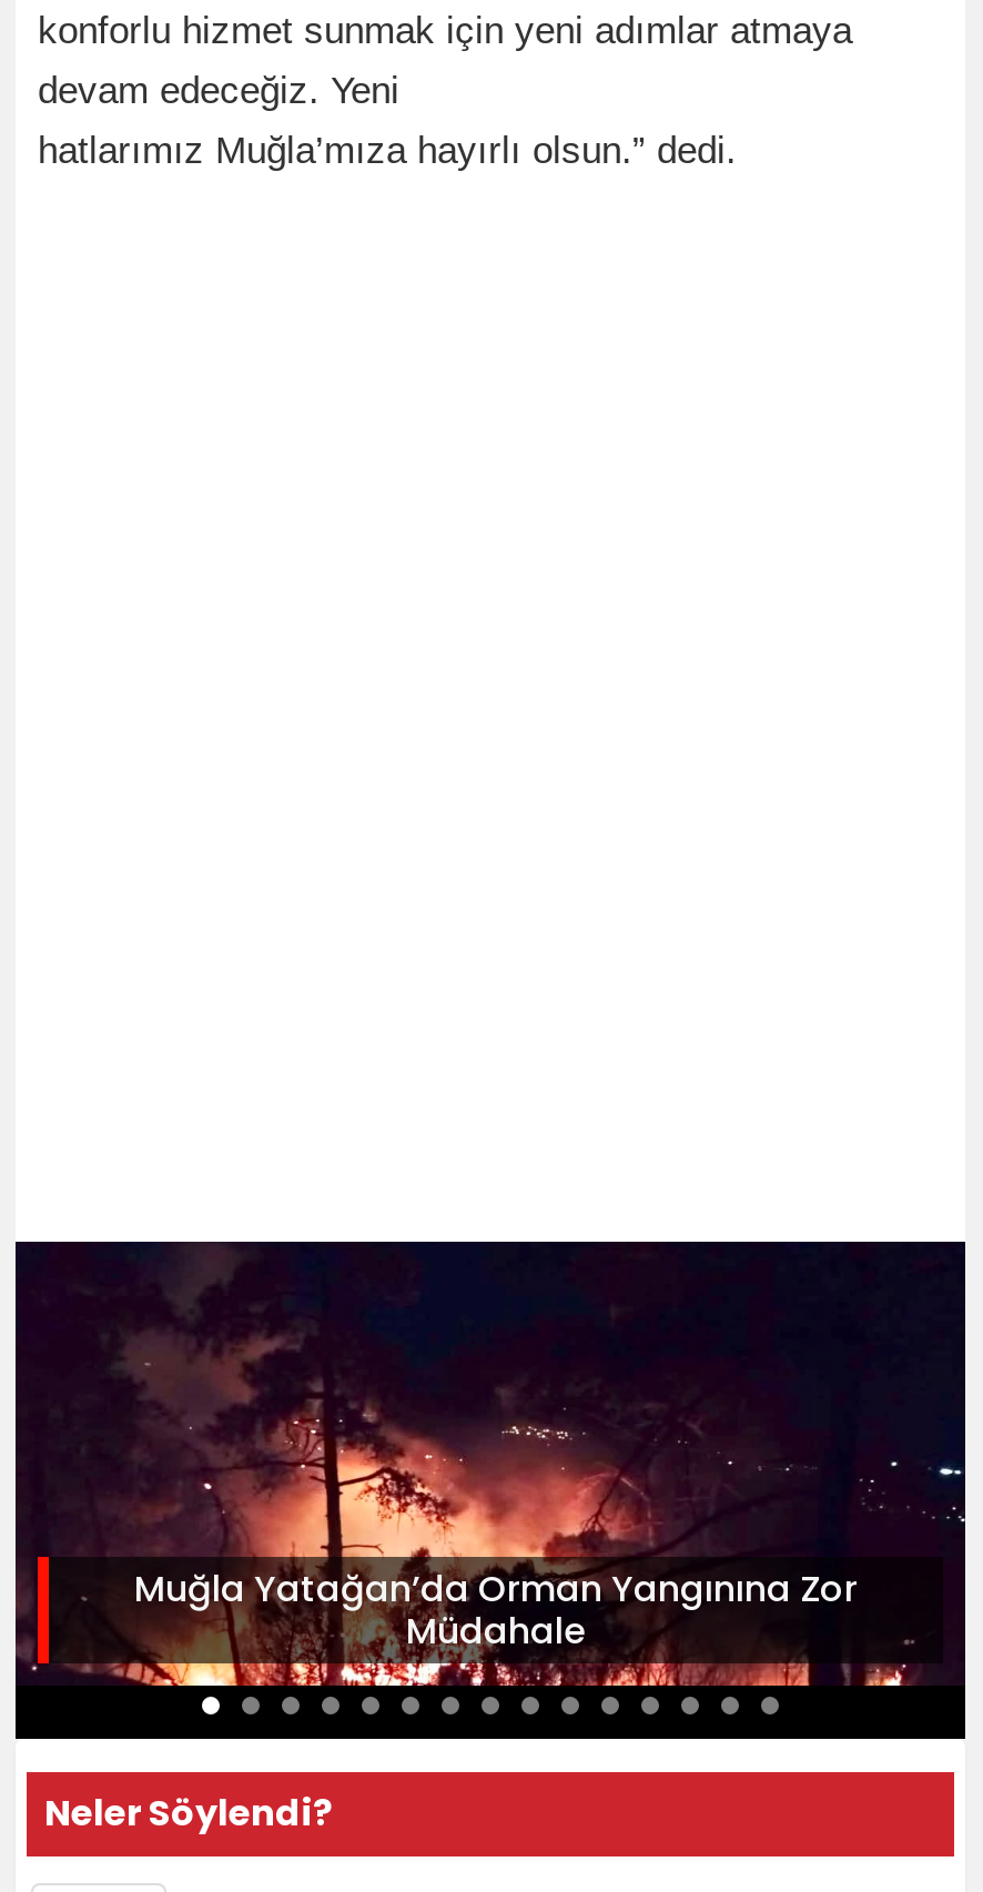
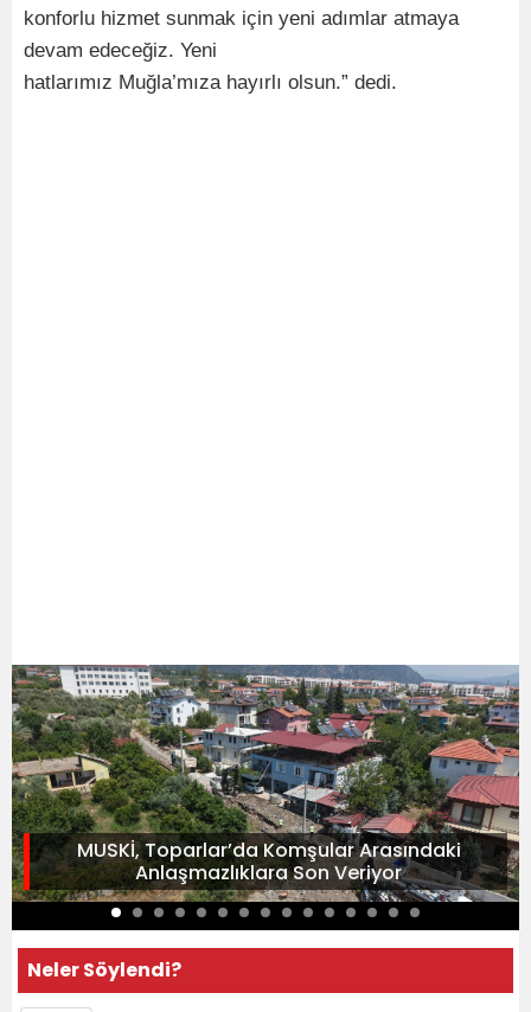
[13,1240,967,1688] [image] | Muğla Yatağan’da Orman Yangınına Zor | Müdahale -> [11,664,520,903] [image] | MUSKİ, Toparlar’da Komşular Arasındaki | Anlaşmazlıklara Son Veriyor

